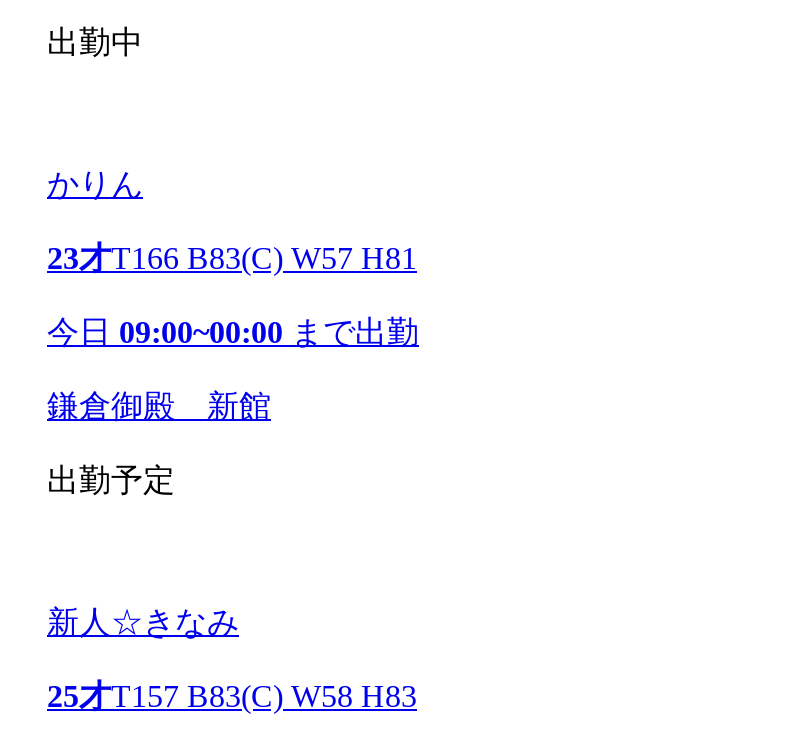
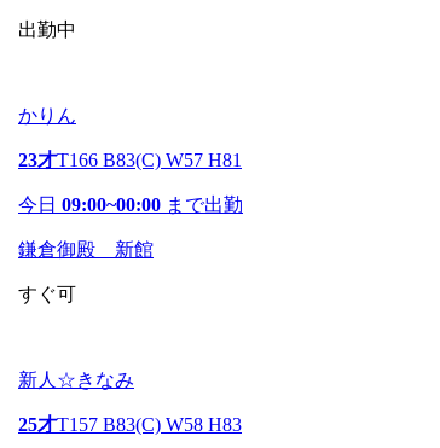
[47,462,175,496] 出勤予定 -> [18,283,76,304] すぐ可

